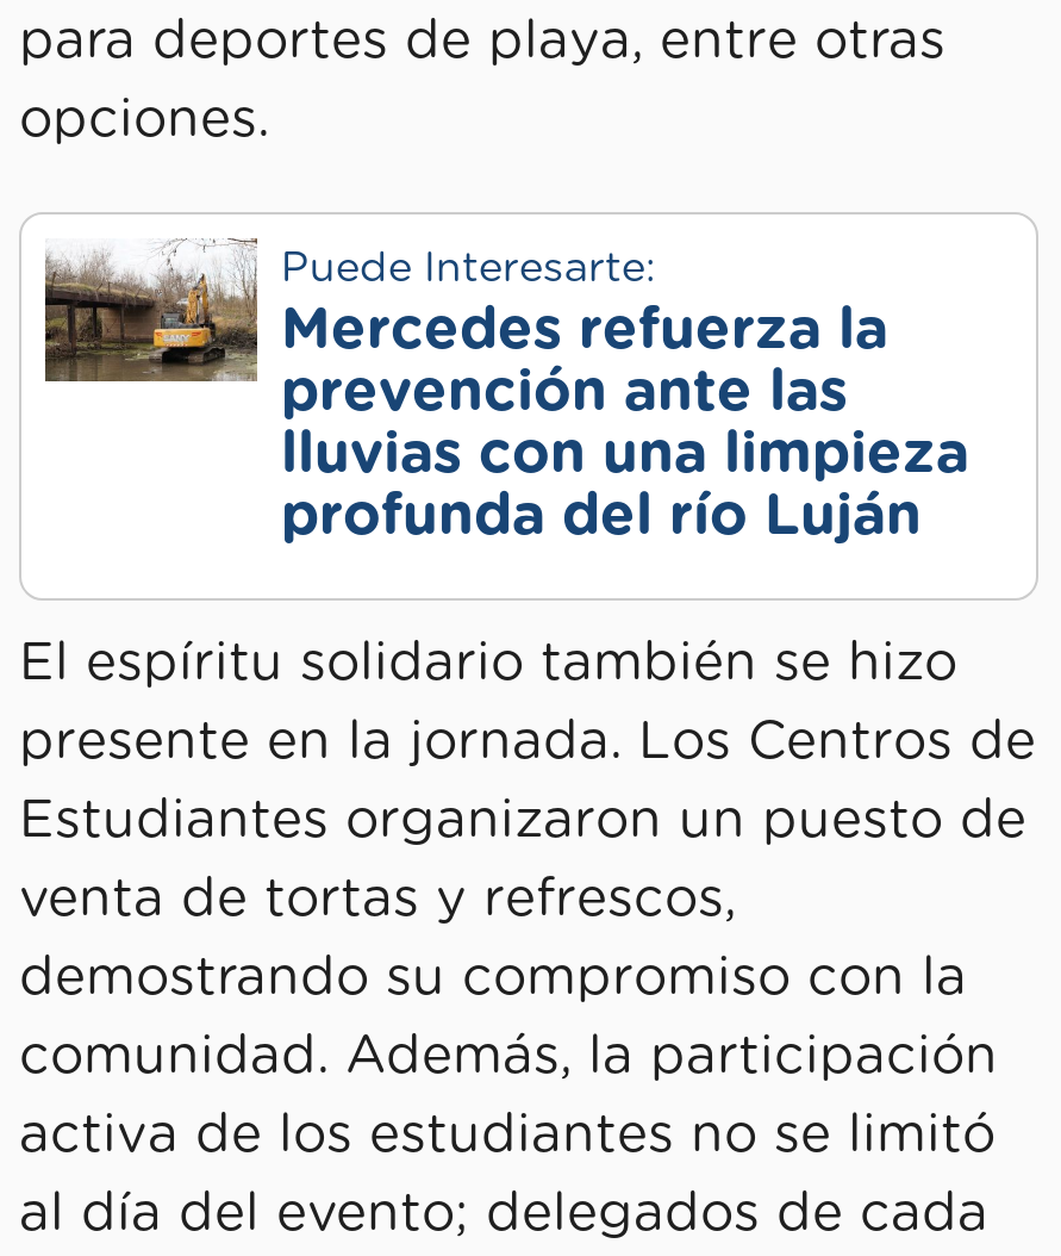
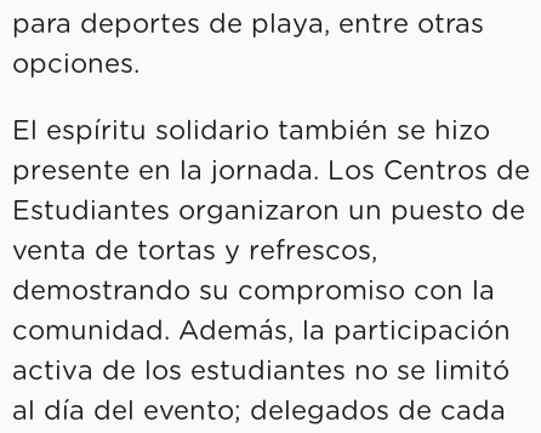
[43,238,969,545] [image] | Puede Interesarte: | Mercedes refuerza la | prevención ante las | lluvias con una limpieza | profunda del río Luján -> none

